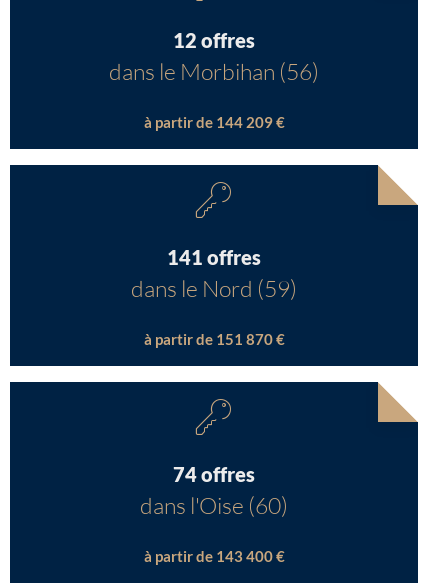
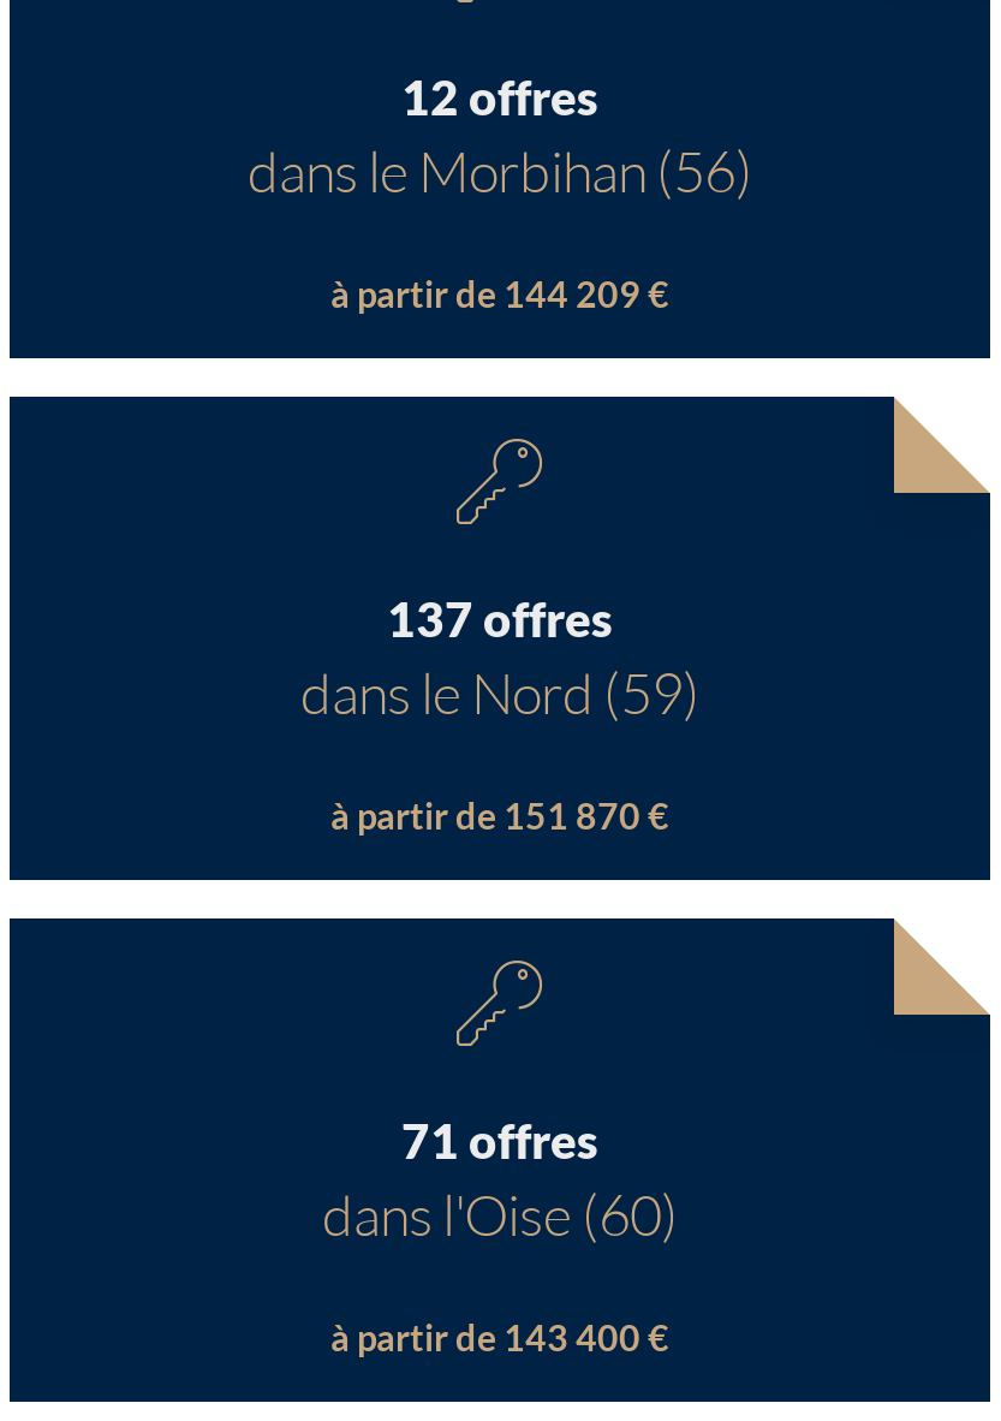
[167,244,261,268] 141 offres -> [387,588,613,646] 137 offres
[173,461,255,485] 74 offres -> [401,1110,598,1167] 71 offres

